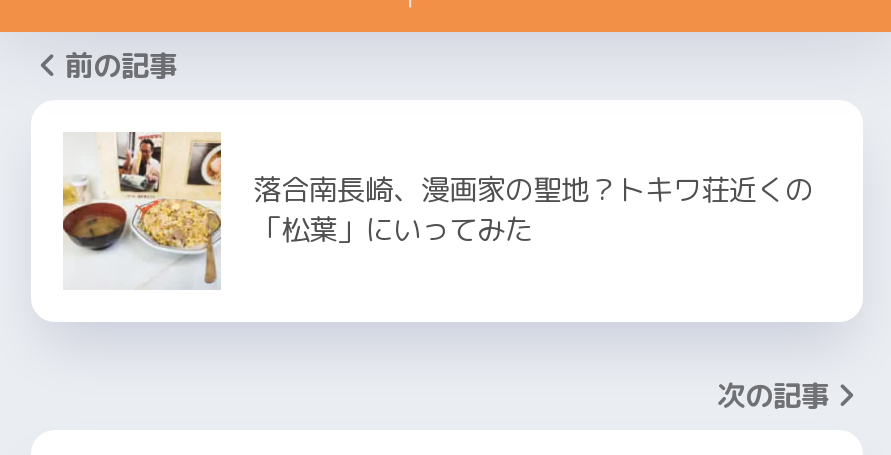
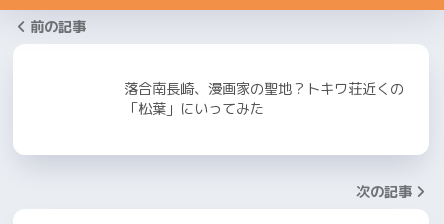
[61,130,223,290] [image] -> none

